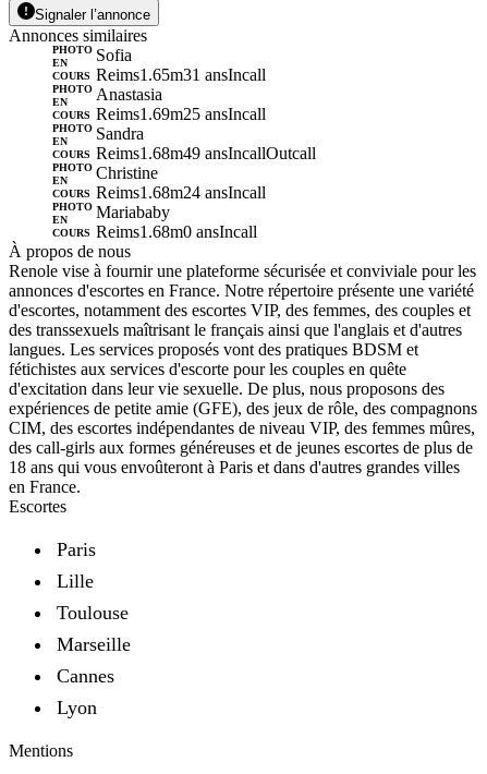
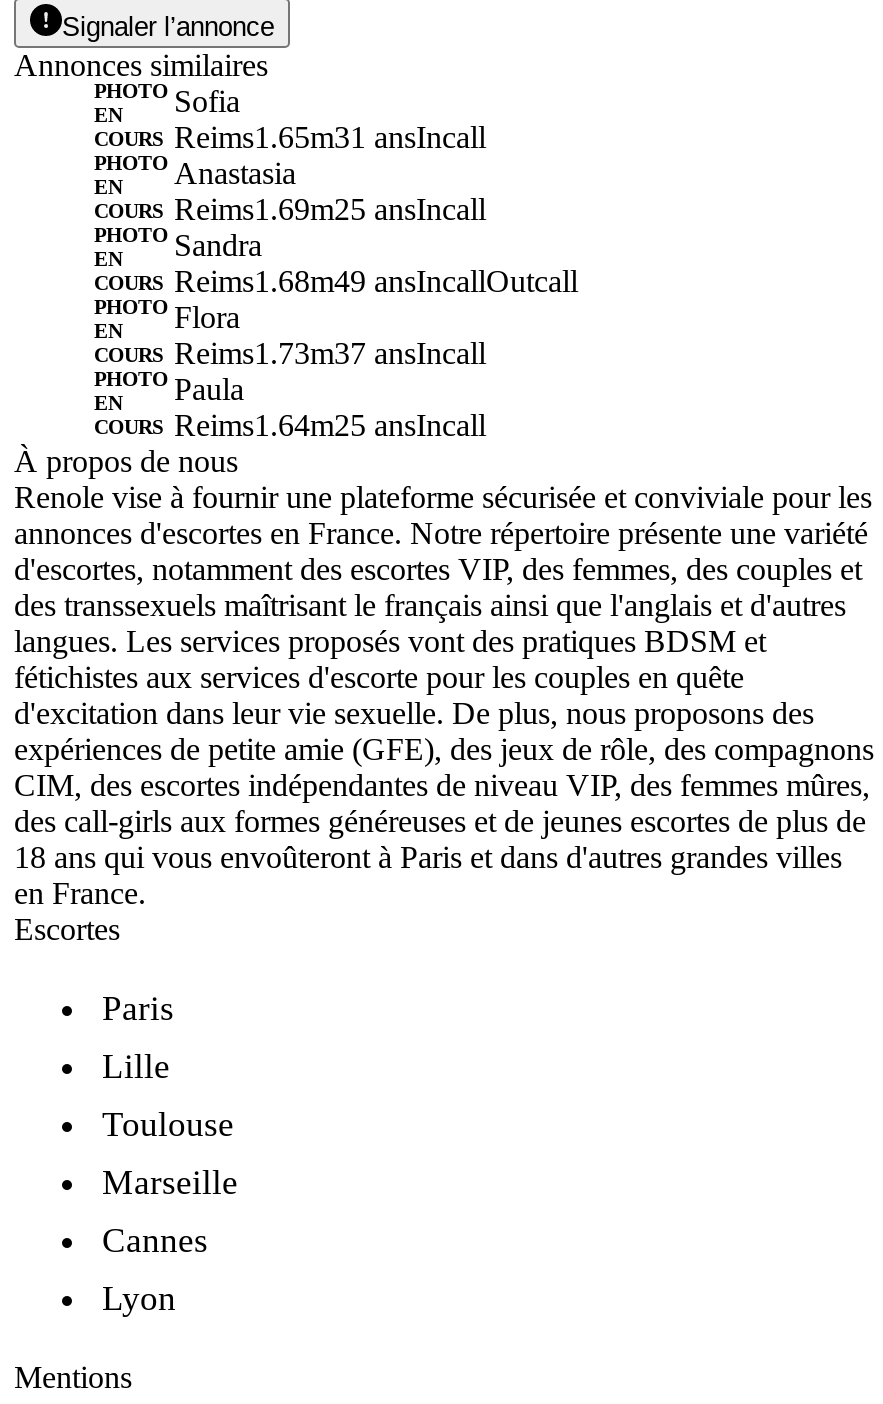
[96,163,266,202] Christine | Reims1.68m24 ansIncall -> [174,300,486,370] Flora | Reims1.73m37 ansIncall
[96,203,257,241] Mariababy | Reims1.68m0 ansIncall -> [174,372,486,442] Paula | Reims1.64m25 ansIncall

